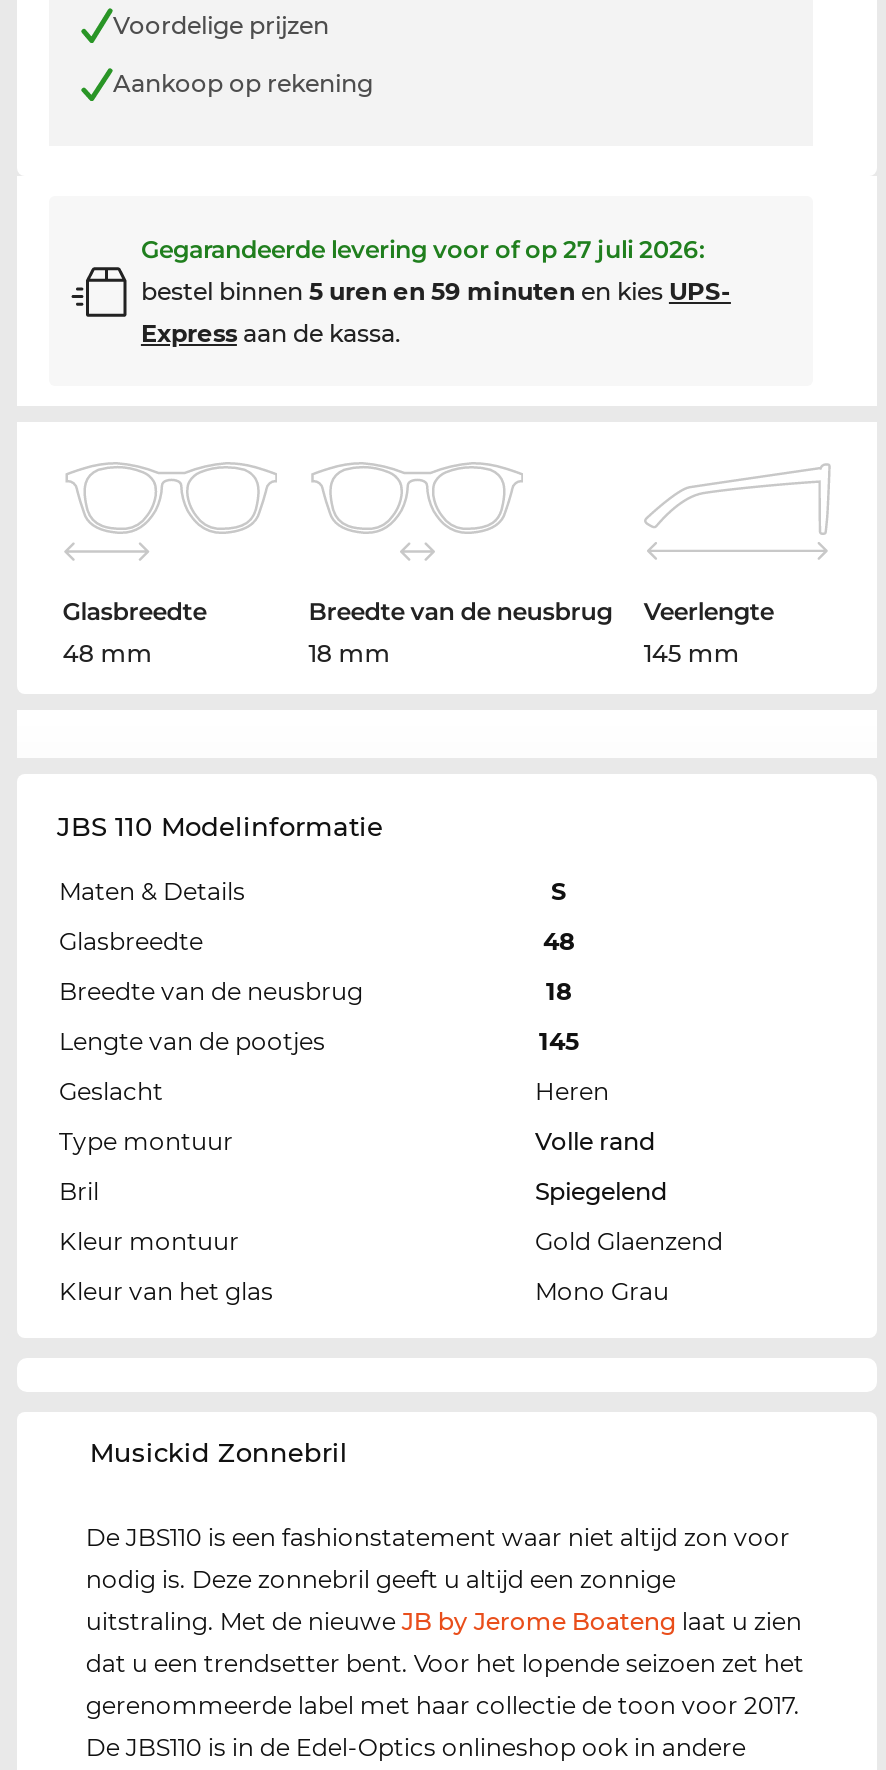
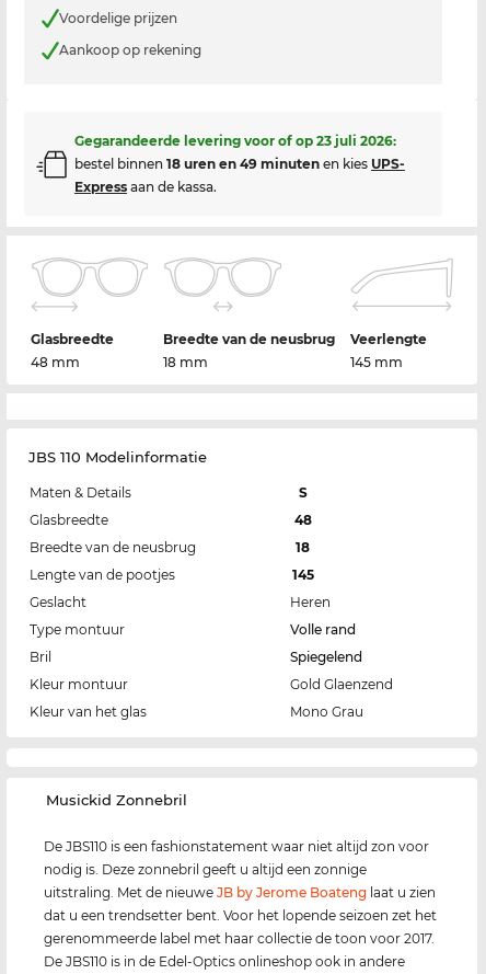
[141,234,705,264] Gegarandeerde levering voor of op 27 juli 2026: -> [74,133,396,149] Gegarandeerde levering voor of op 23 juli 2026:
[141,276,731,306] bestel binnen 5 uren en 59 minuten en kies UPS- -> [74,156,405,172] bestel binnen 18 uren en 49 minuten en kies UPS-

